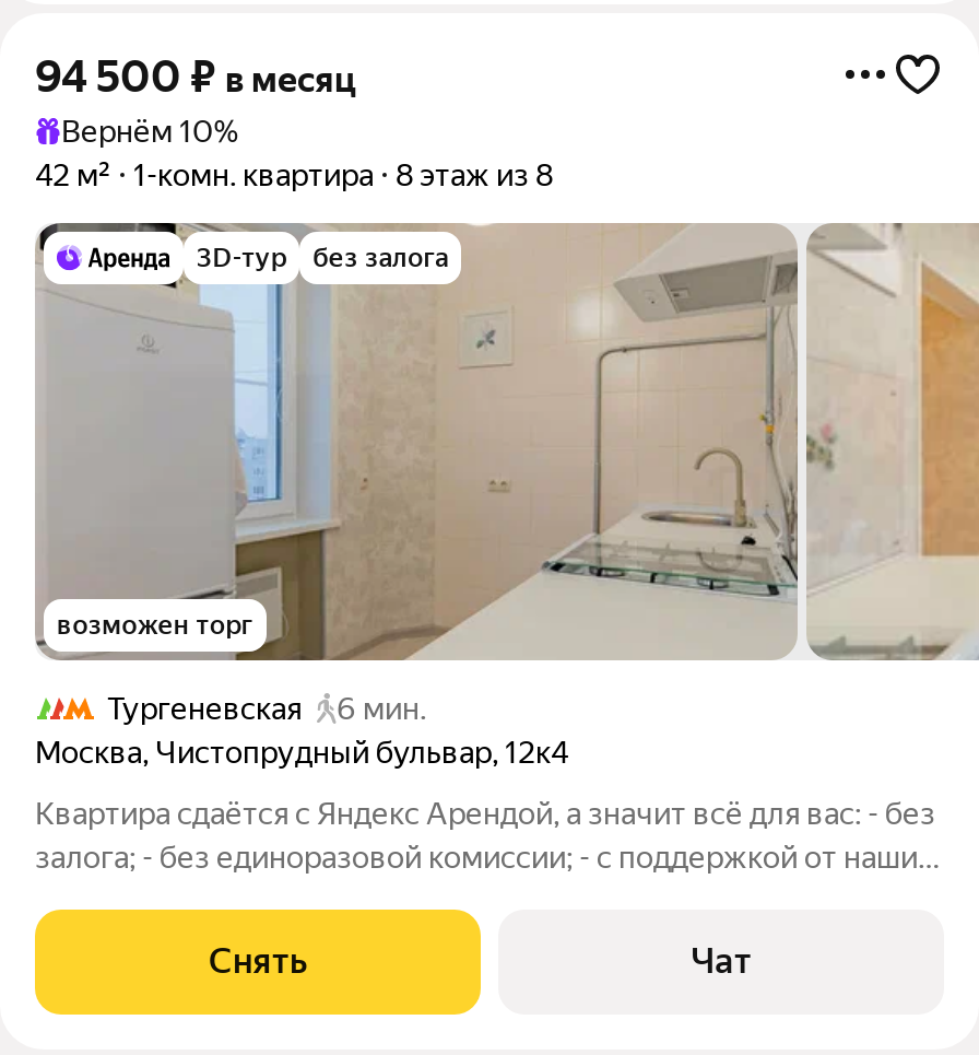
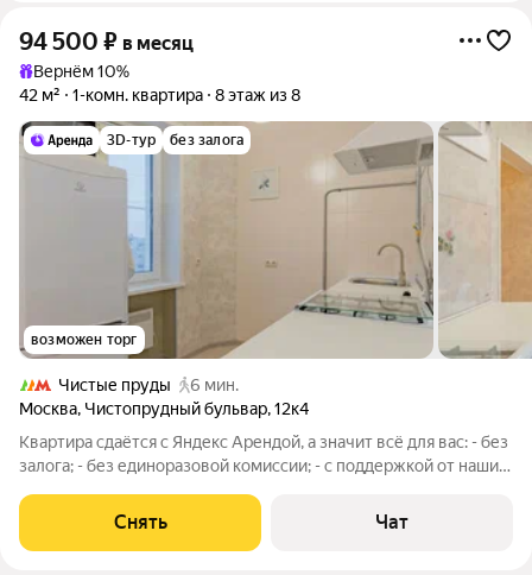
[107,691,302,725] Тургеневская -> [58,375,171,394] Чистые пруды

